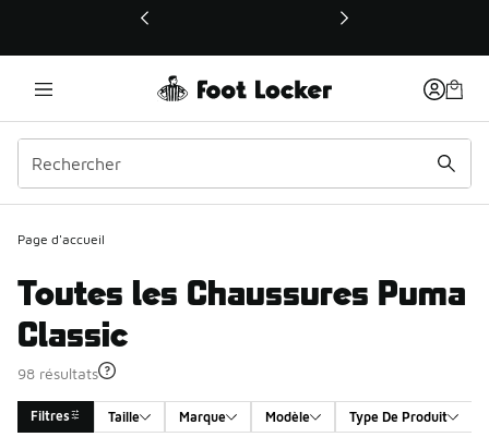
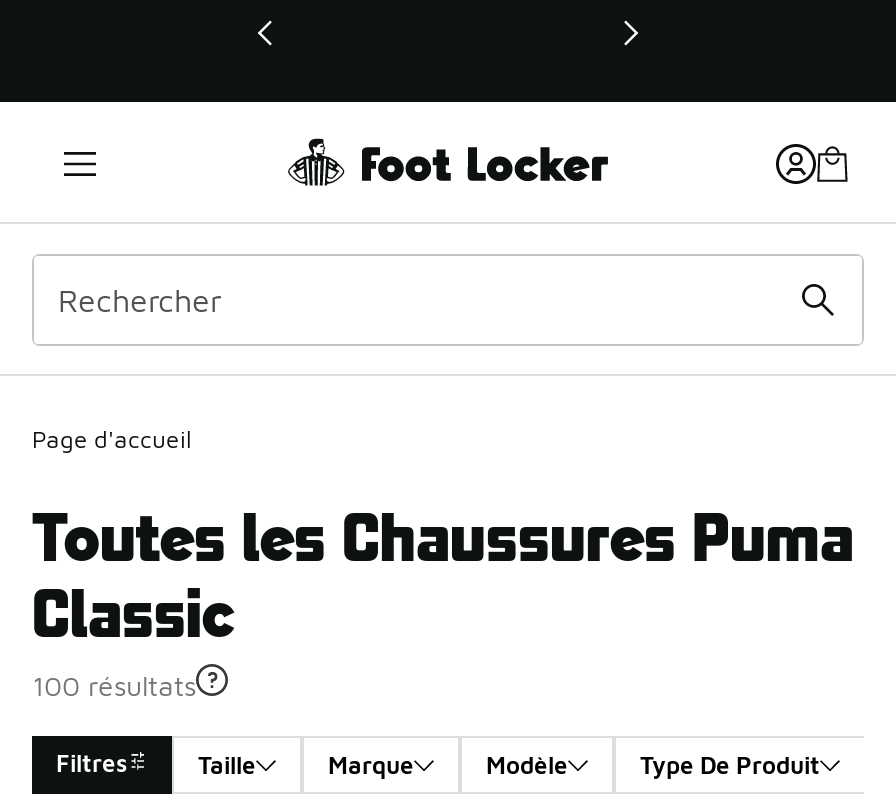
[17,364,98,383] 98 résultats -> [32,668,196,702] 100 résultats

